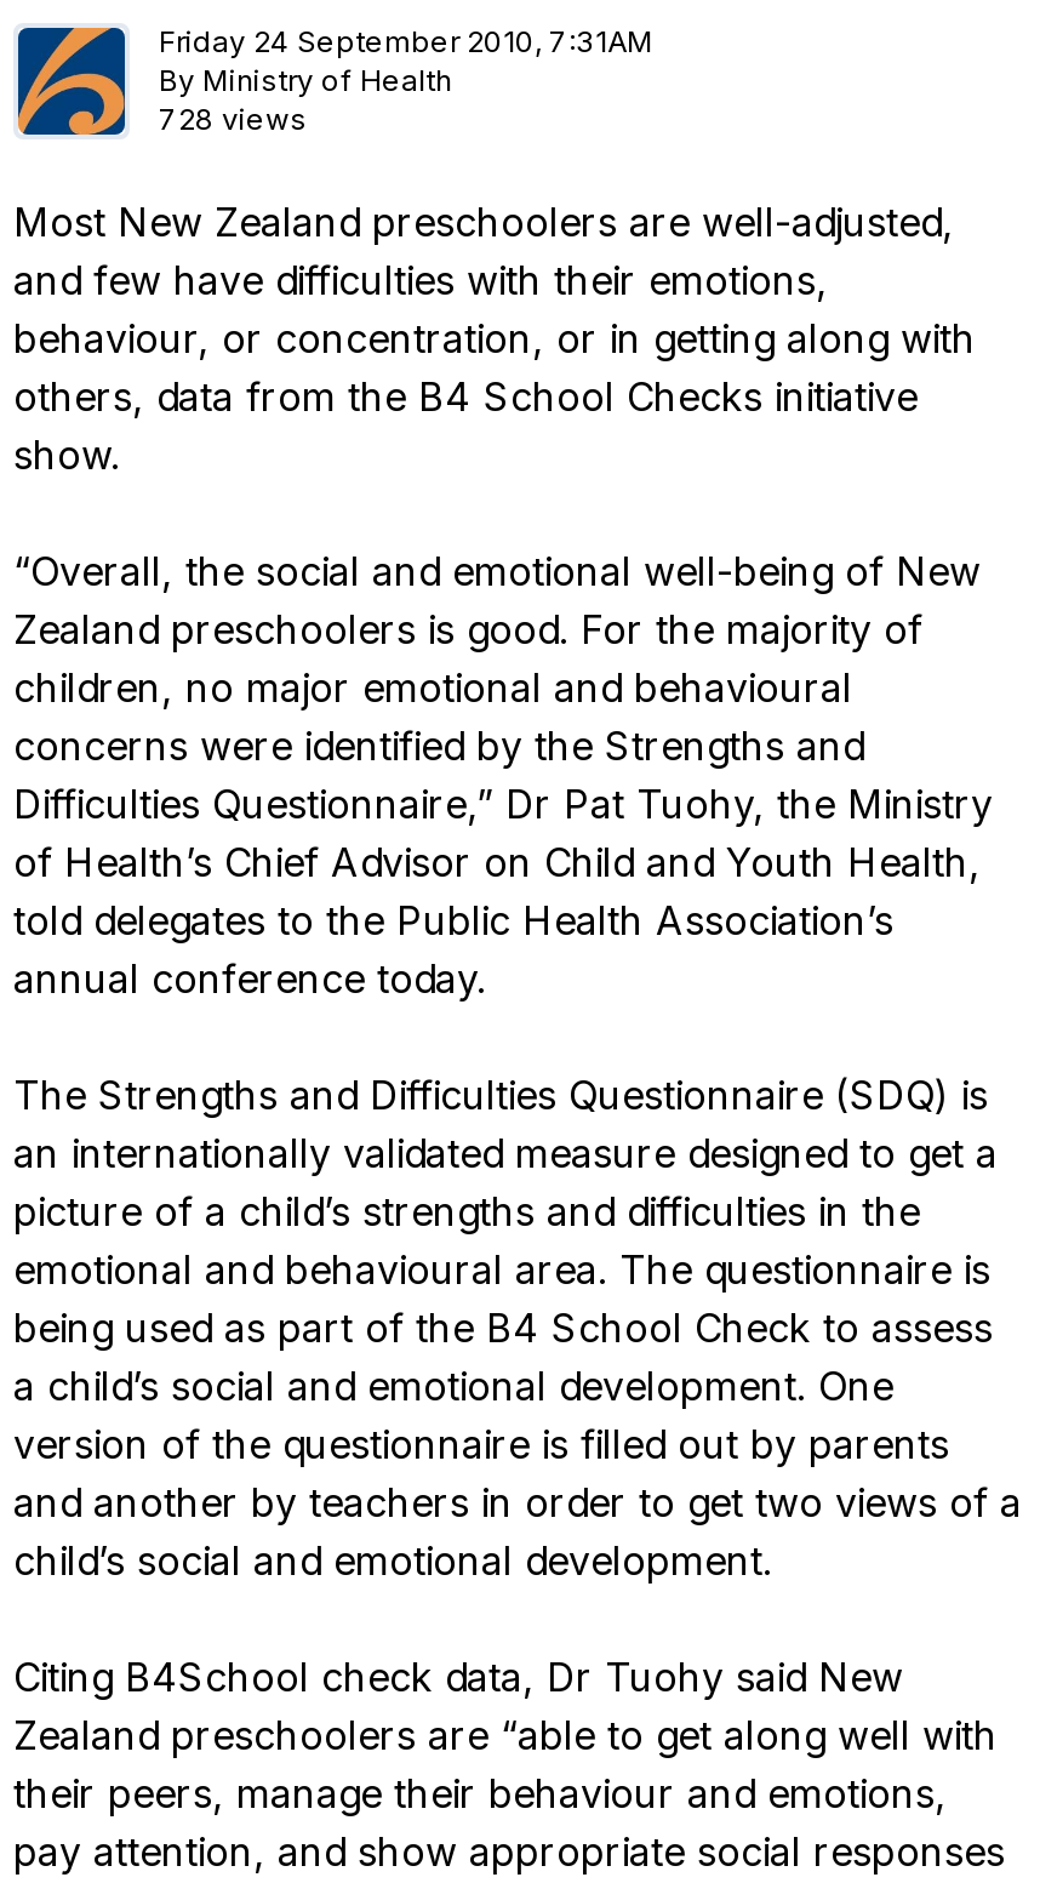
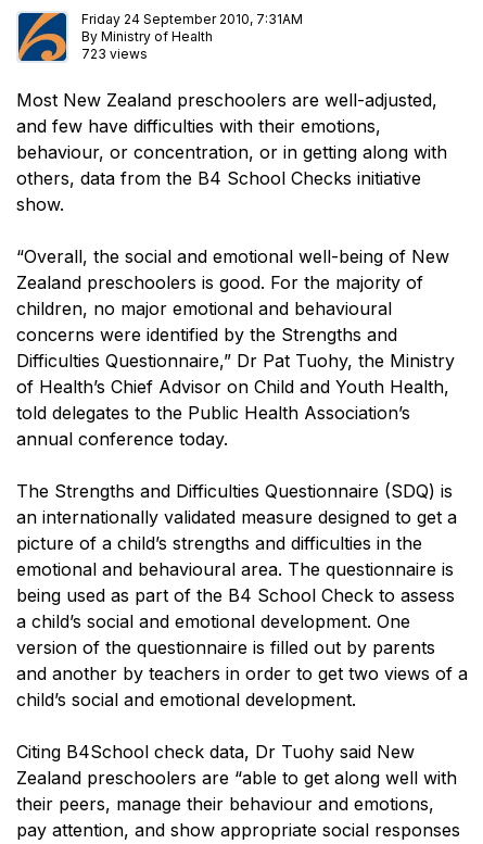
[159,101,307,137] 728 views -> [81,46,148,62] 723 views

